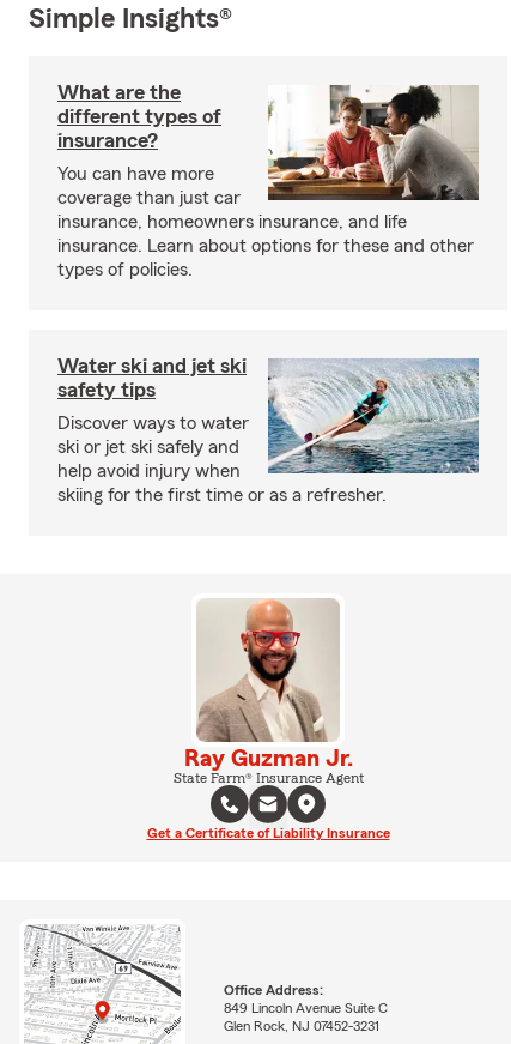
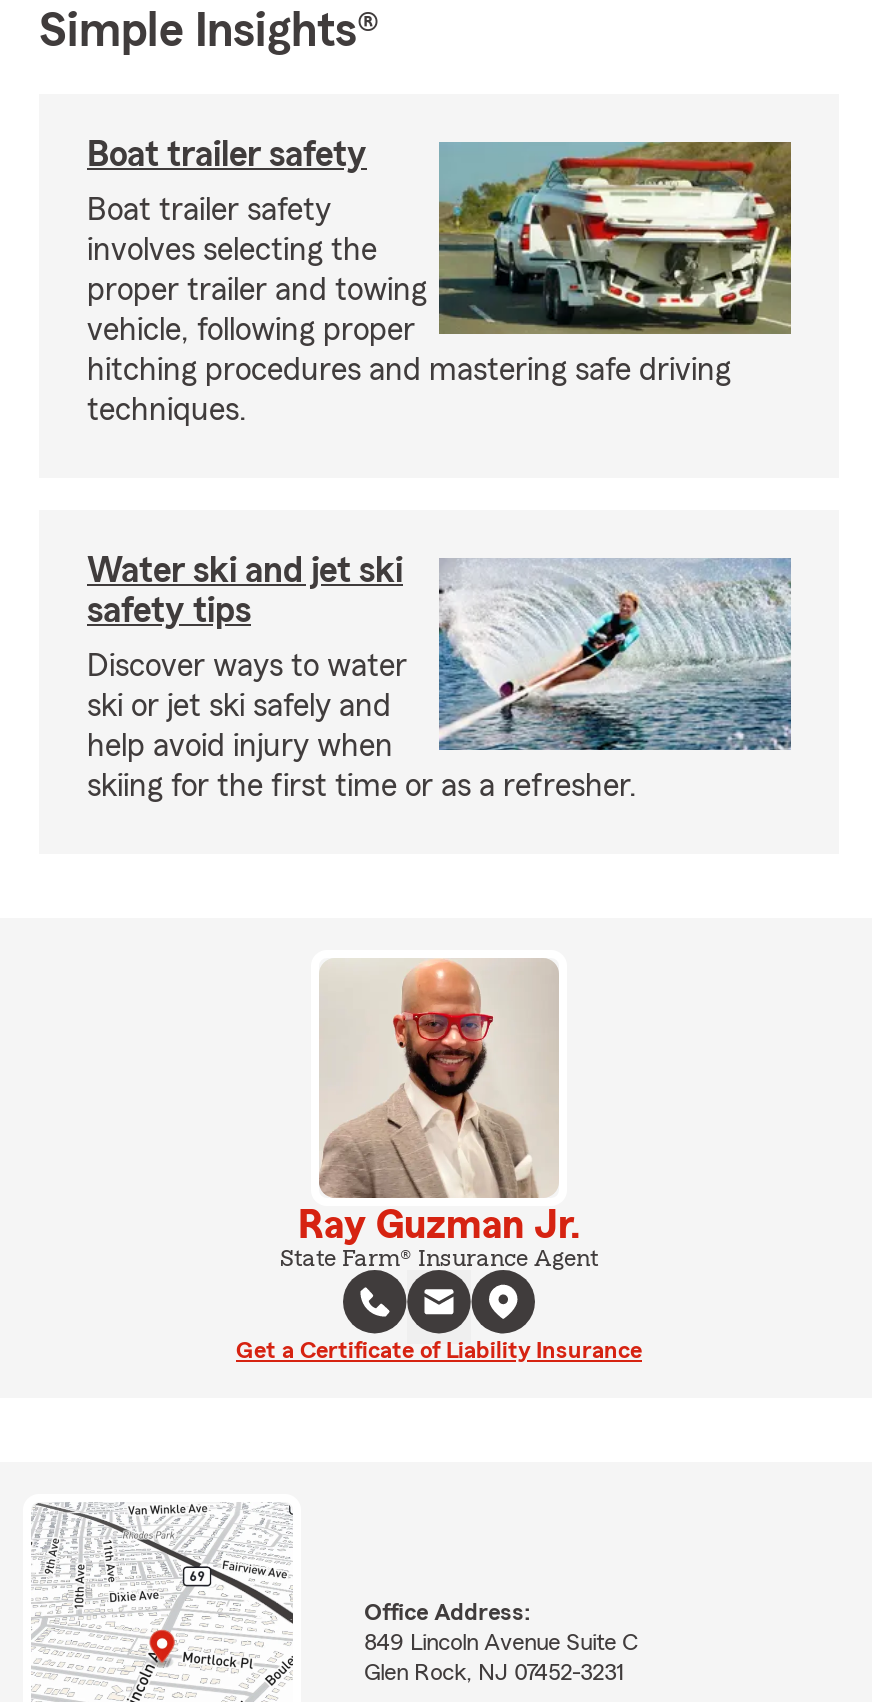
[57,82,221,151] What are the | different types of | insurance? -> [87,136,367,172] Boat trailer safety
[57,85,479,279] [image] | You can have more | coverage than just car | insurance, homeowners insurance, and life | insurance. Learn about options for these and other | types of policies. -> [87,140,791,426] [image] | Boat trailer safety | involves selecting the | proper trailer and towing | vehicle, following proper | hitching procedures and mastering safe driving | techniques.

